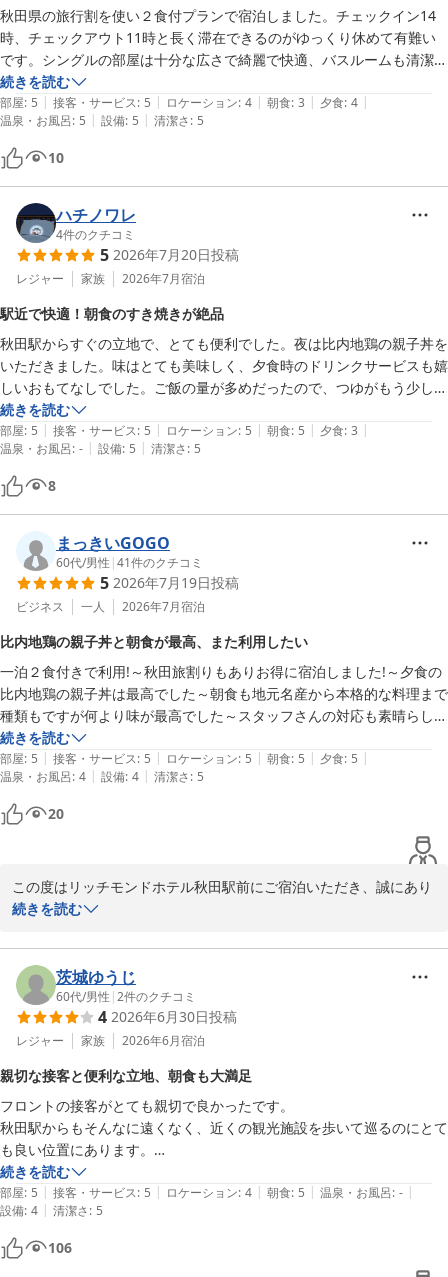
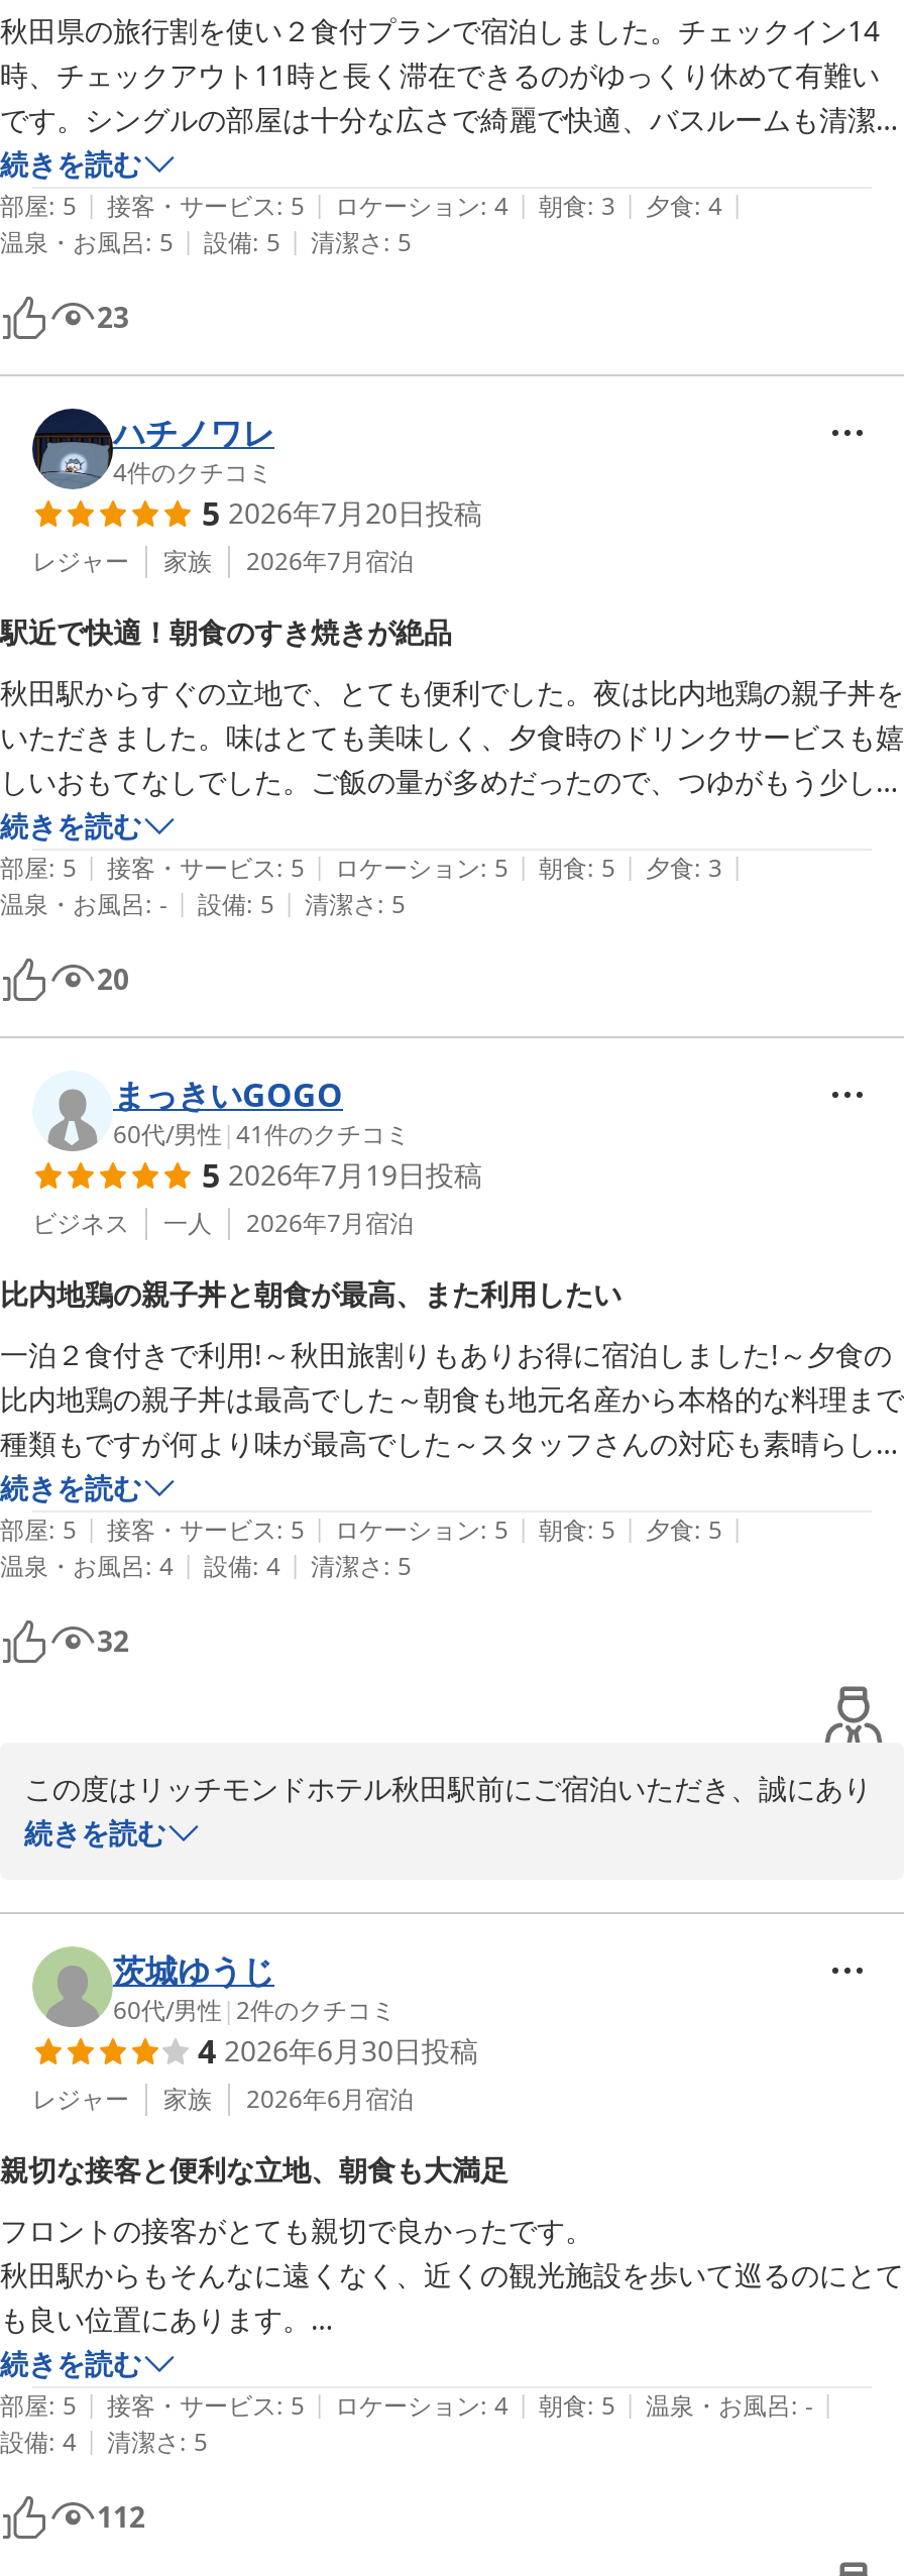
[48,148,64,167] 10 -> [97,298,129,336] 23
[48,476,56,495] 8 -> [97,960,129,998] 20
[48,804,64,823] 20 -> [97,1621,129,1660] 32
[48,1238,72,1257] 106 -> [97,2497,145,2536] 112

